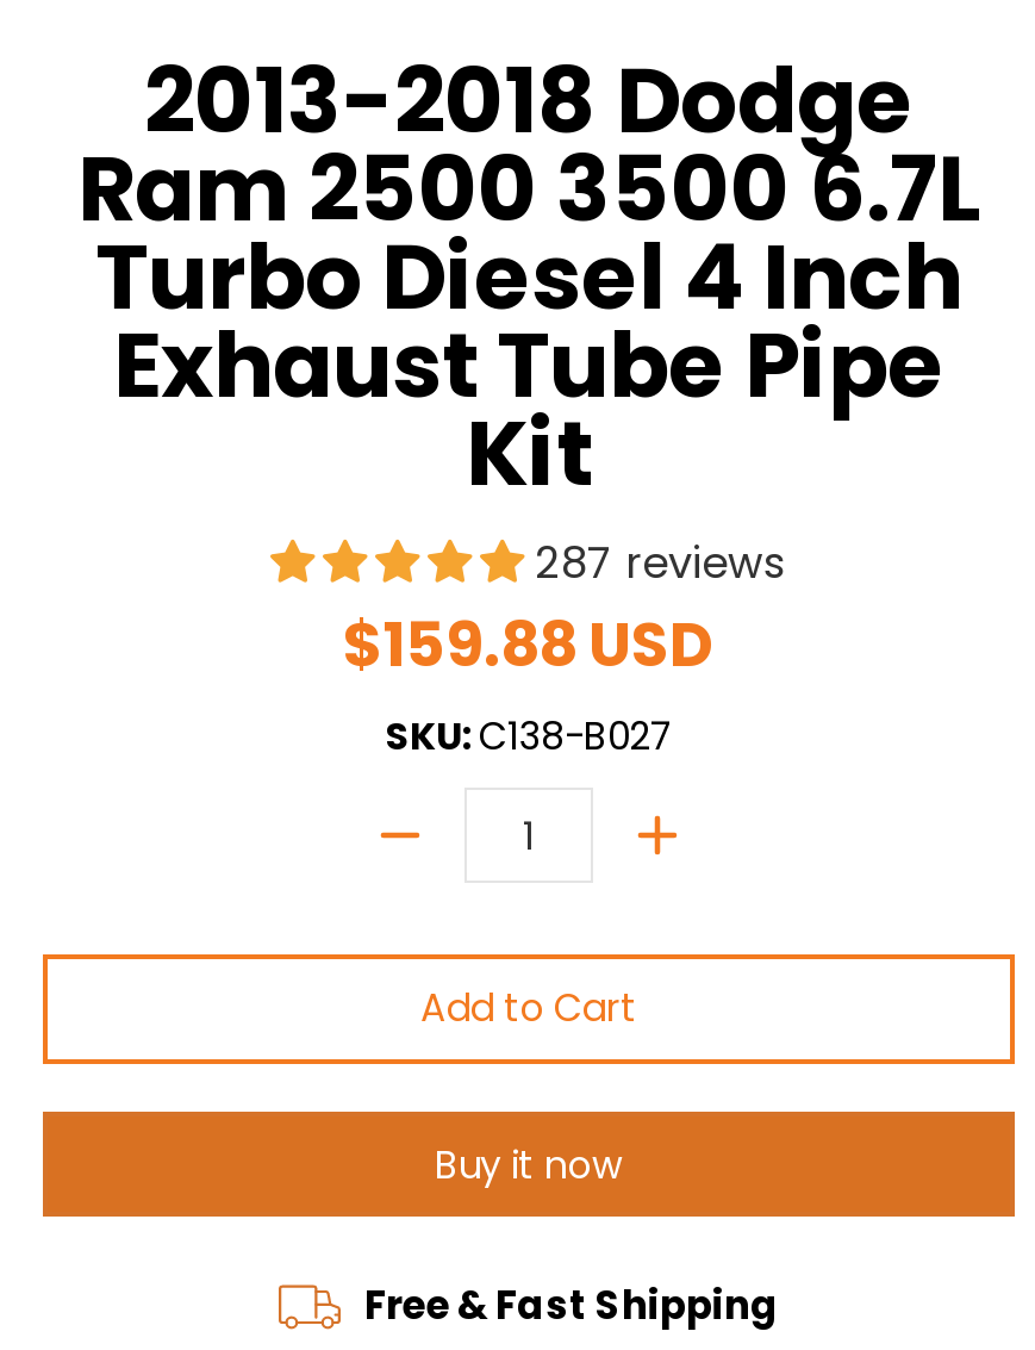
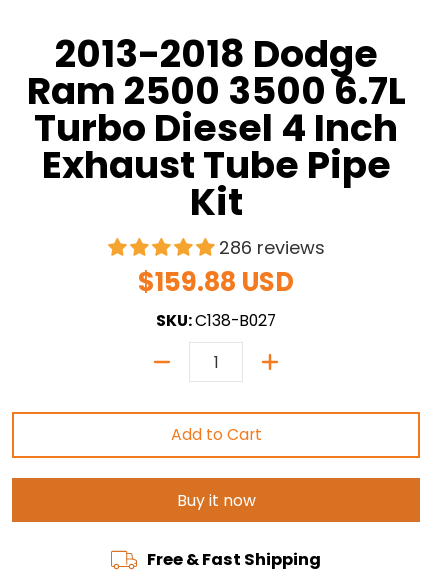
[535,533,787,592] 287 reviews -> [218,235,324,260] 286 reviews

